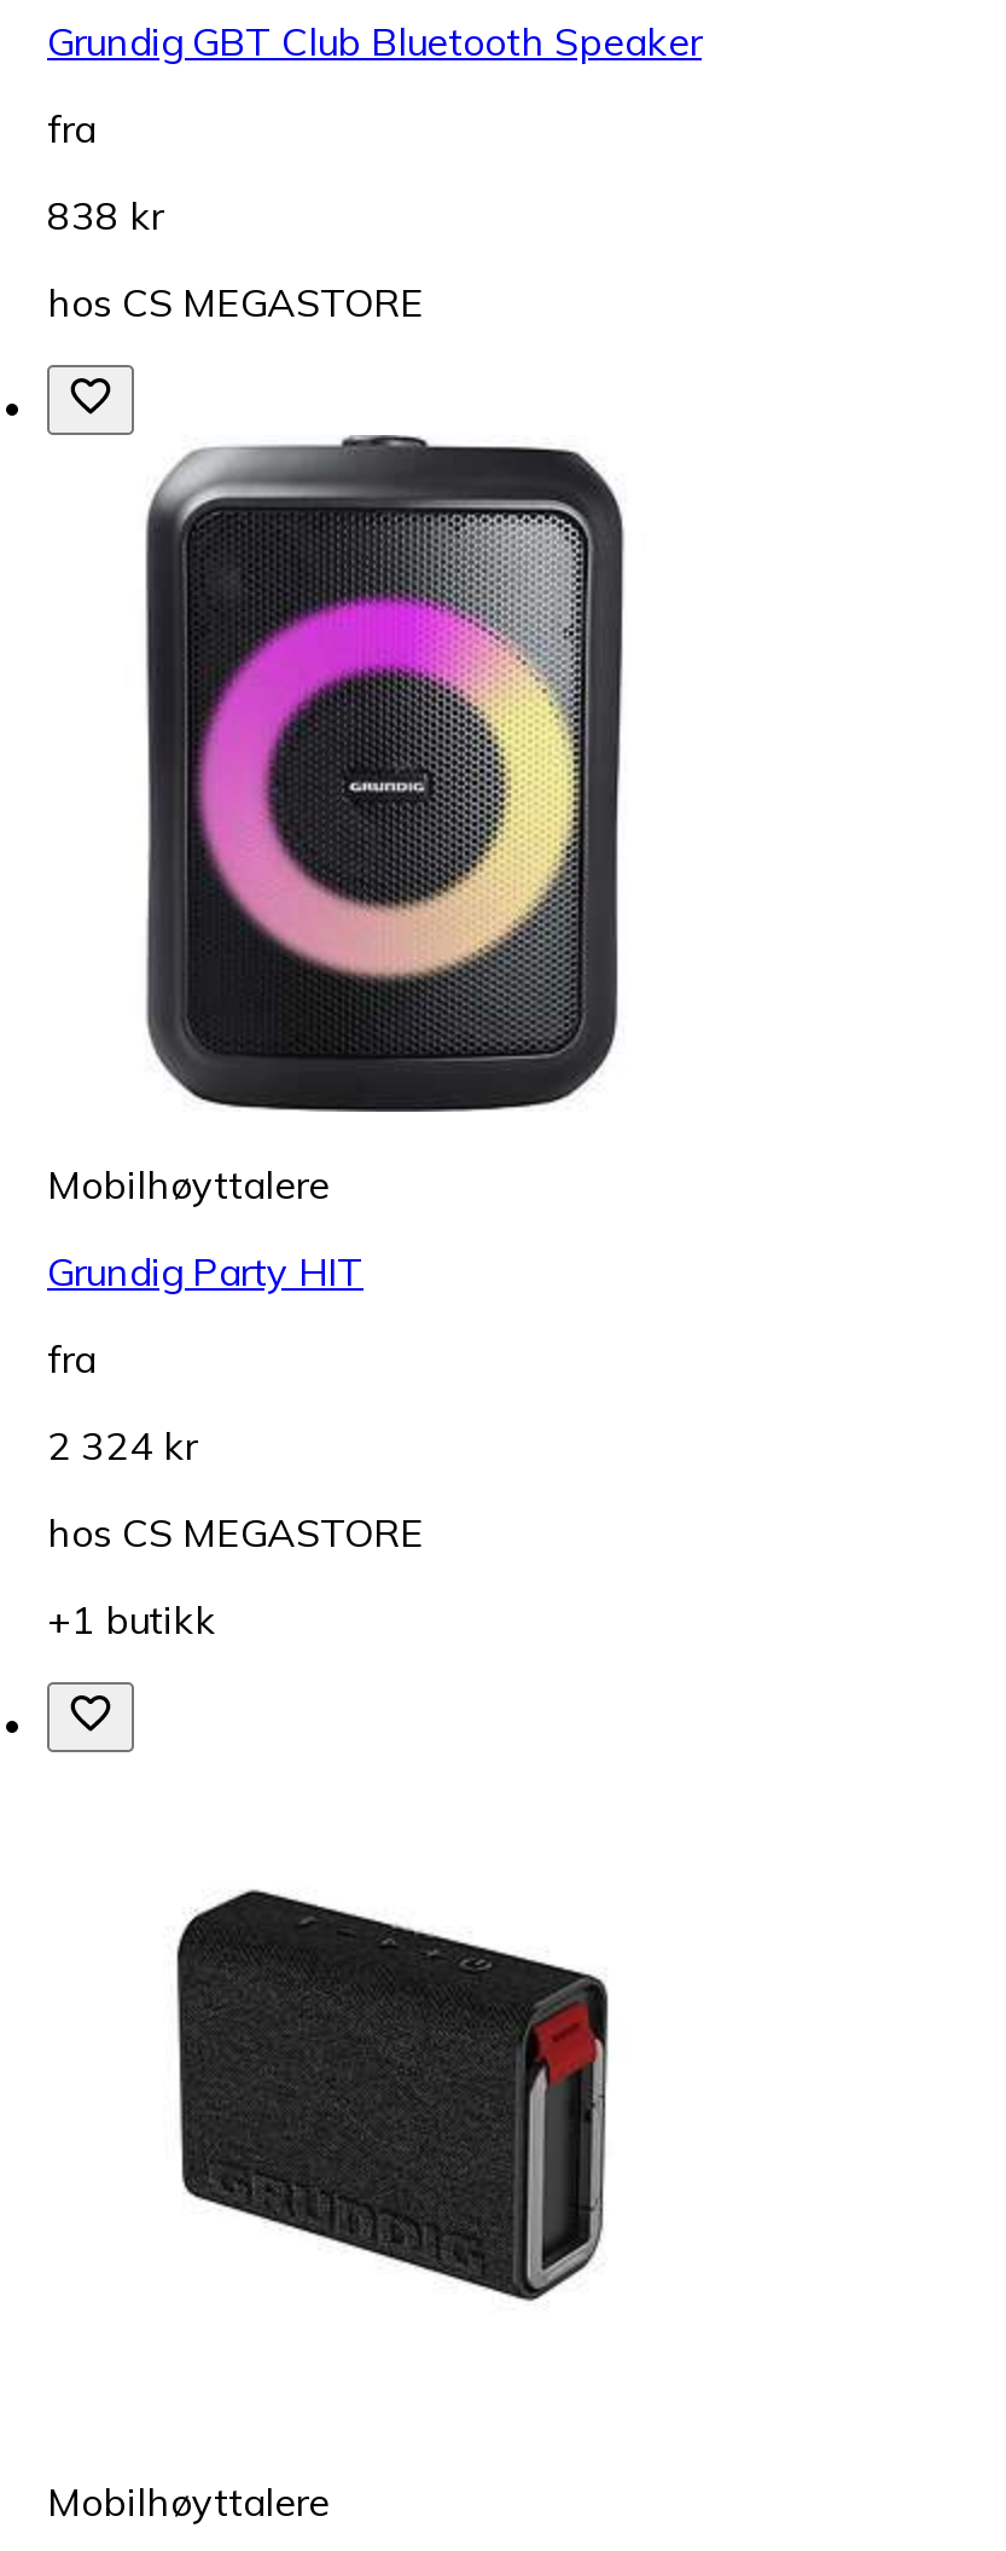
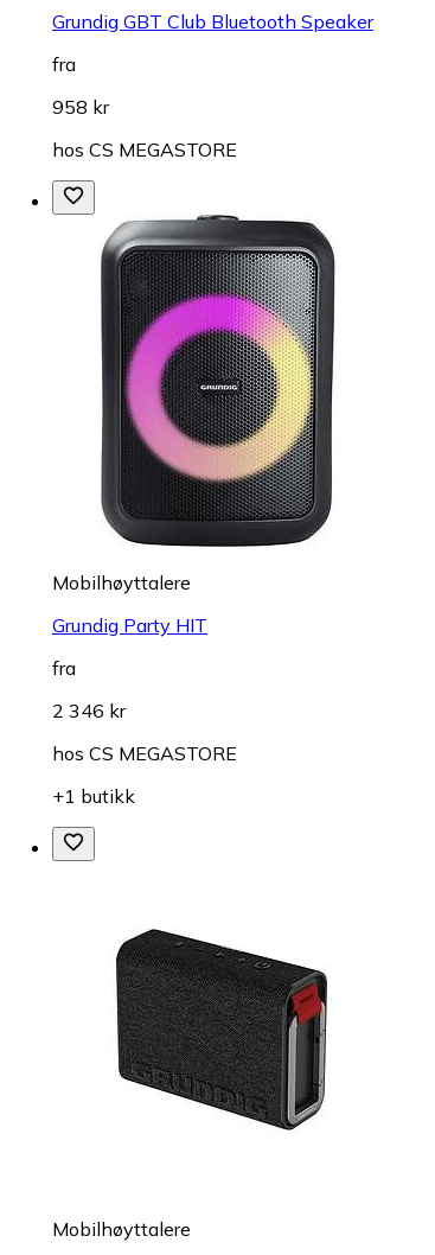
[47,191,163,239] 838 kr -> [52,95,109,119] 958 kr
[47,1421,197,1469] 2 324 kr -> [52,699,126,722] 2 346 kr

